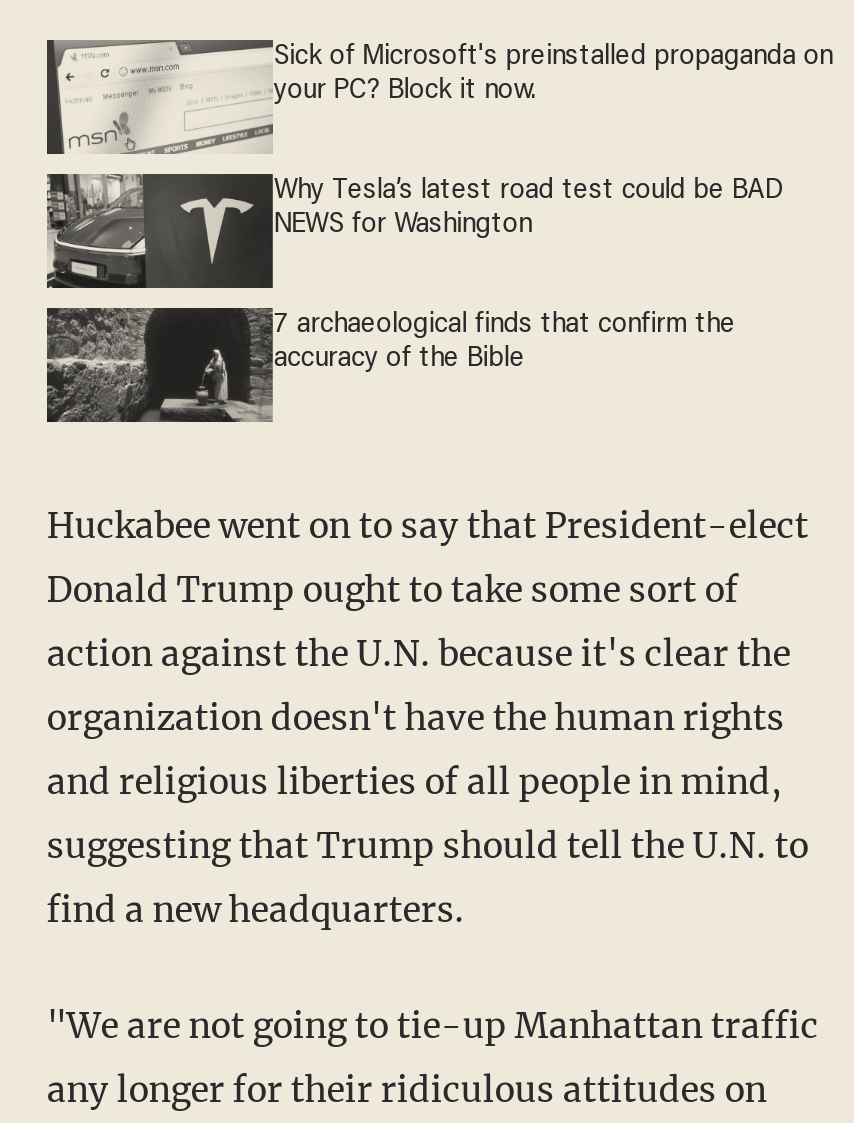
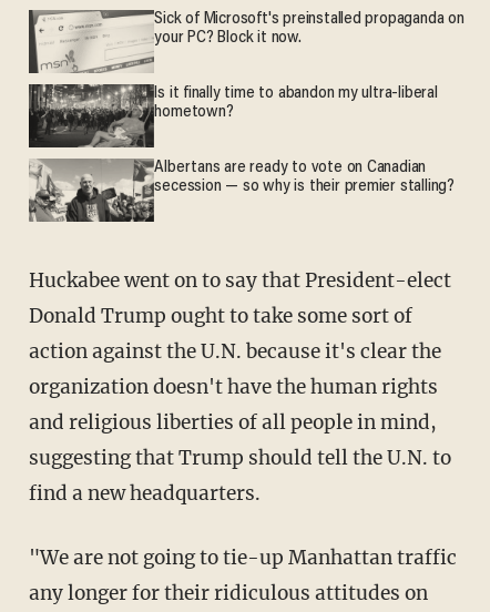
[47,174,783,288] [image] | Why Tesla’s latest road test could be BAD | NEWS for Washington -> [28,84,438,149] [image] | Is it finally time to abandon my ultra-liberal | hometown?
[45,306,735,424] [image] | 7 archaeological finds that confirm the | accuracy of the Bible -> [29,159,455,222] [image] | Albertans are ready to vote on Canadian | secession — so why is their premier stalling?

